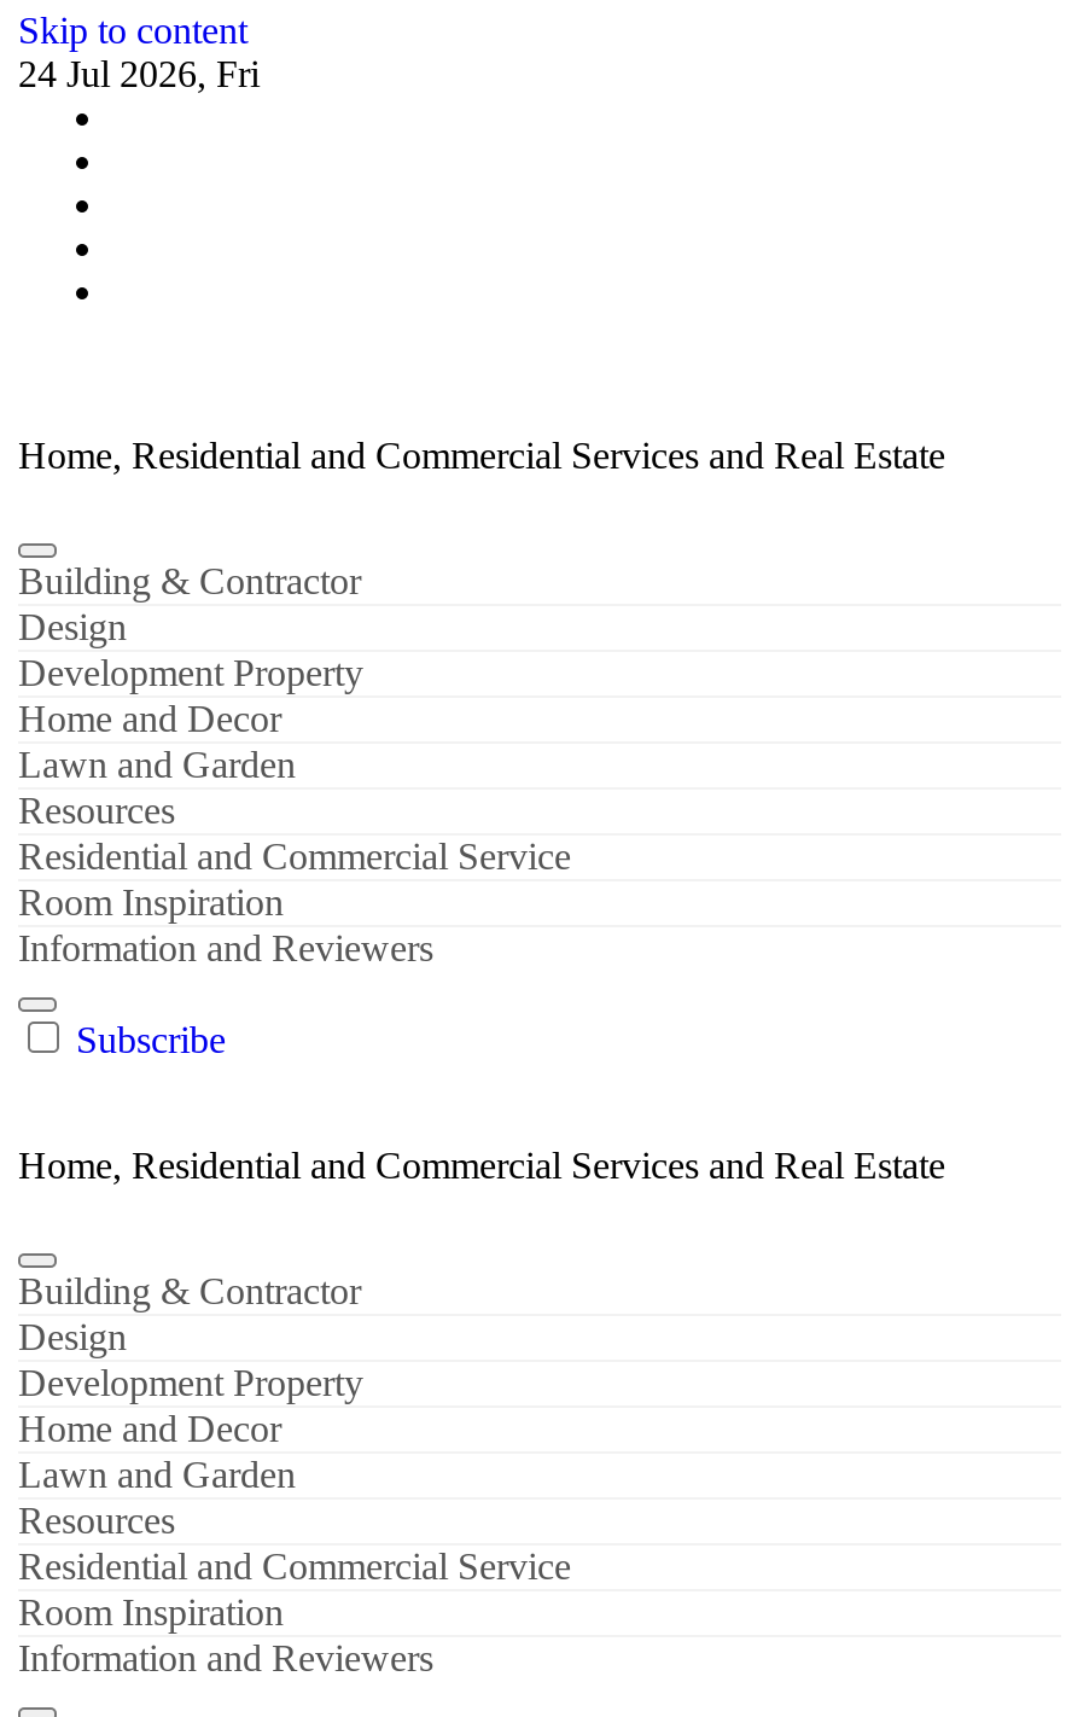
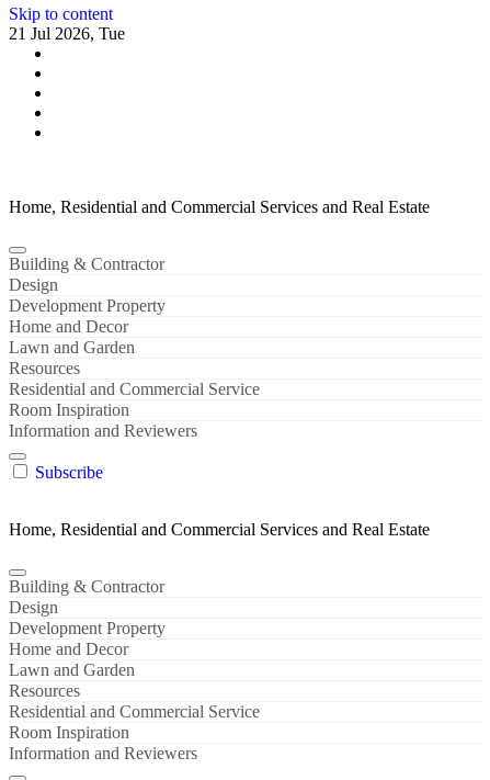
[18,53,260,94] 24 Jul 2026, Fri -> [9,24,125,43] 21 Jul 2026, Tue

